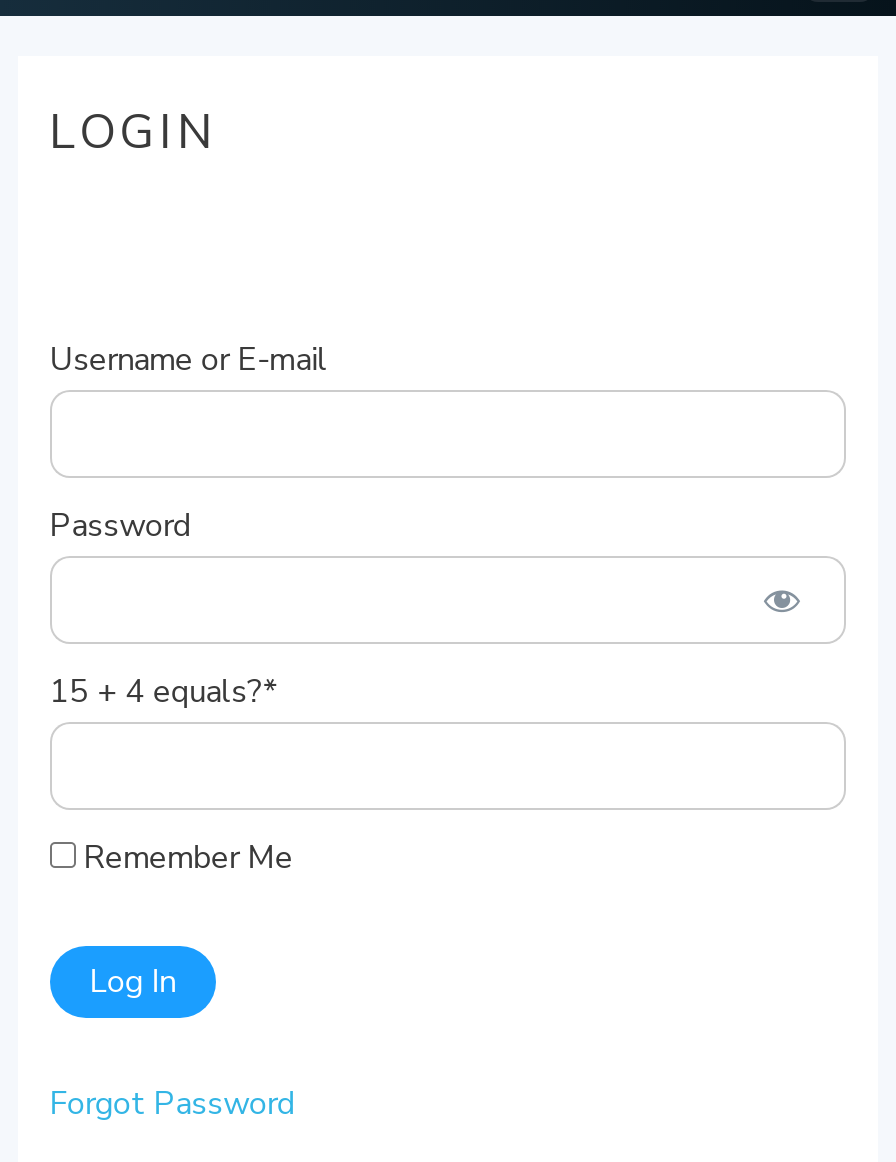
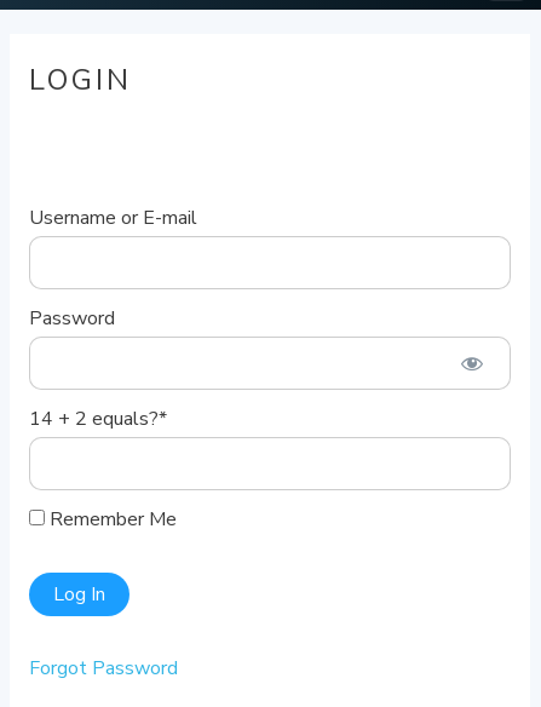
[49,669,277,713] 15 + 4 equals?* -> [29,405,167,432] 14 + 2 equals?*

